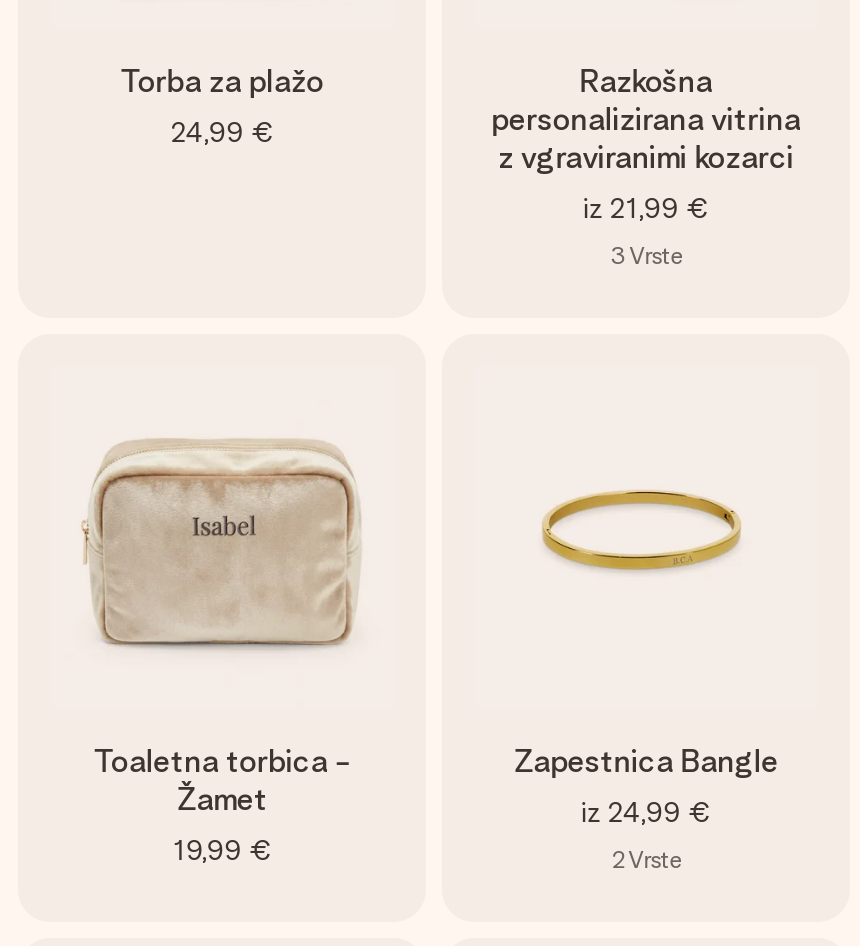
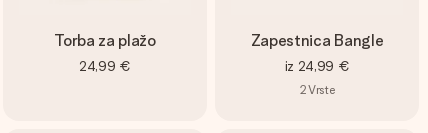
[491,62,801,270] Razkošna | personalizirana vitrina | z vgraviranimi kozarci | iz 21,99 € | 3 Vrste -> none
[80,438,362,652] [image] -> none
[540,488,742,574] [image] -> none
[94,742,350,866] Toaletna torbica - | Žamet | 19,99 € -> none

